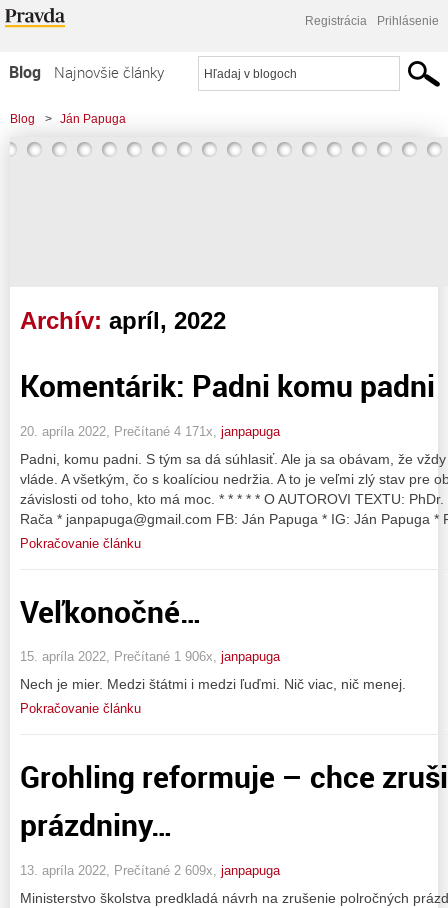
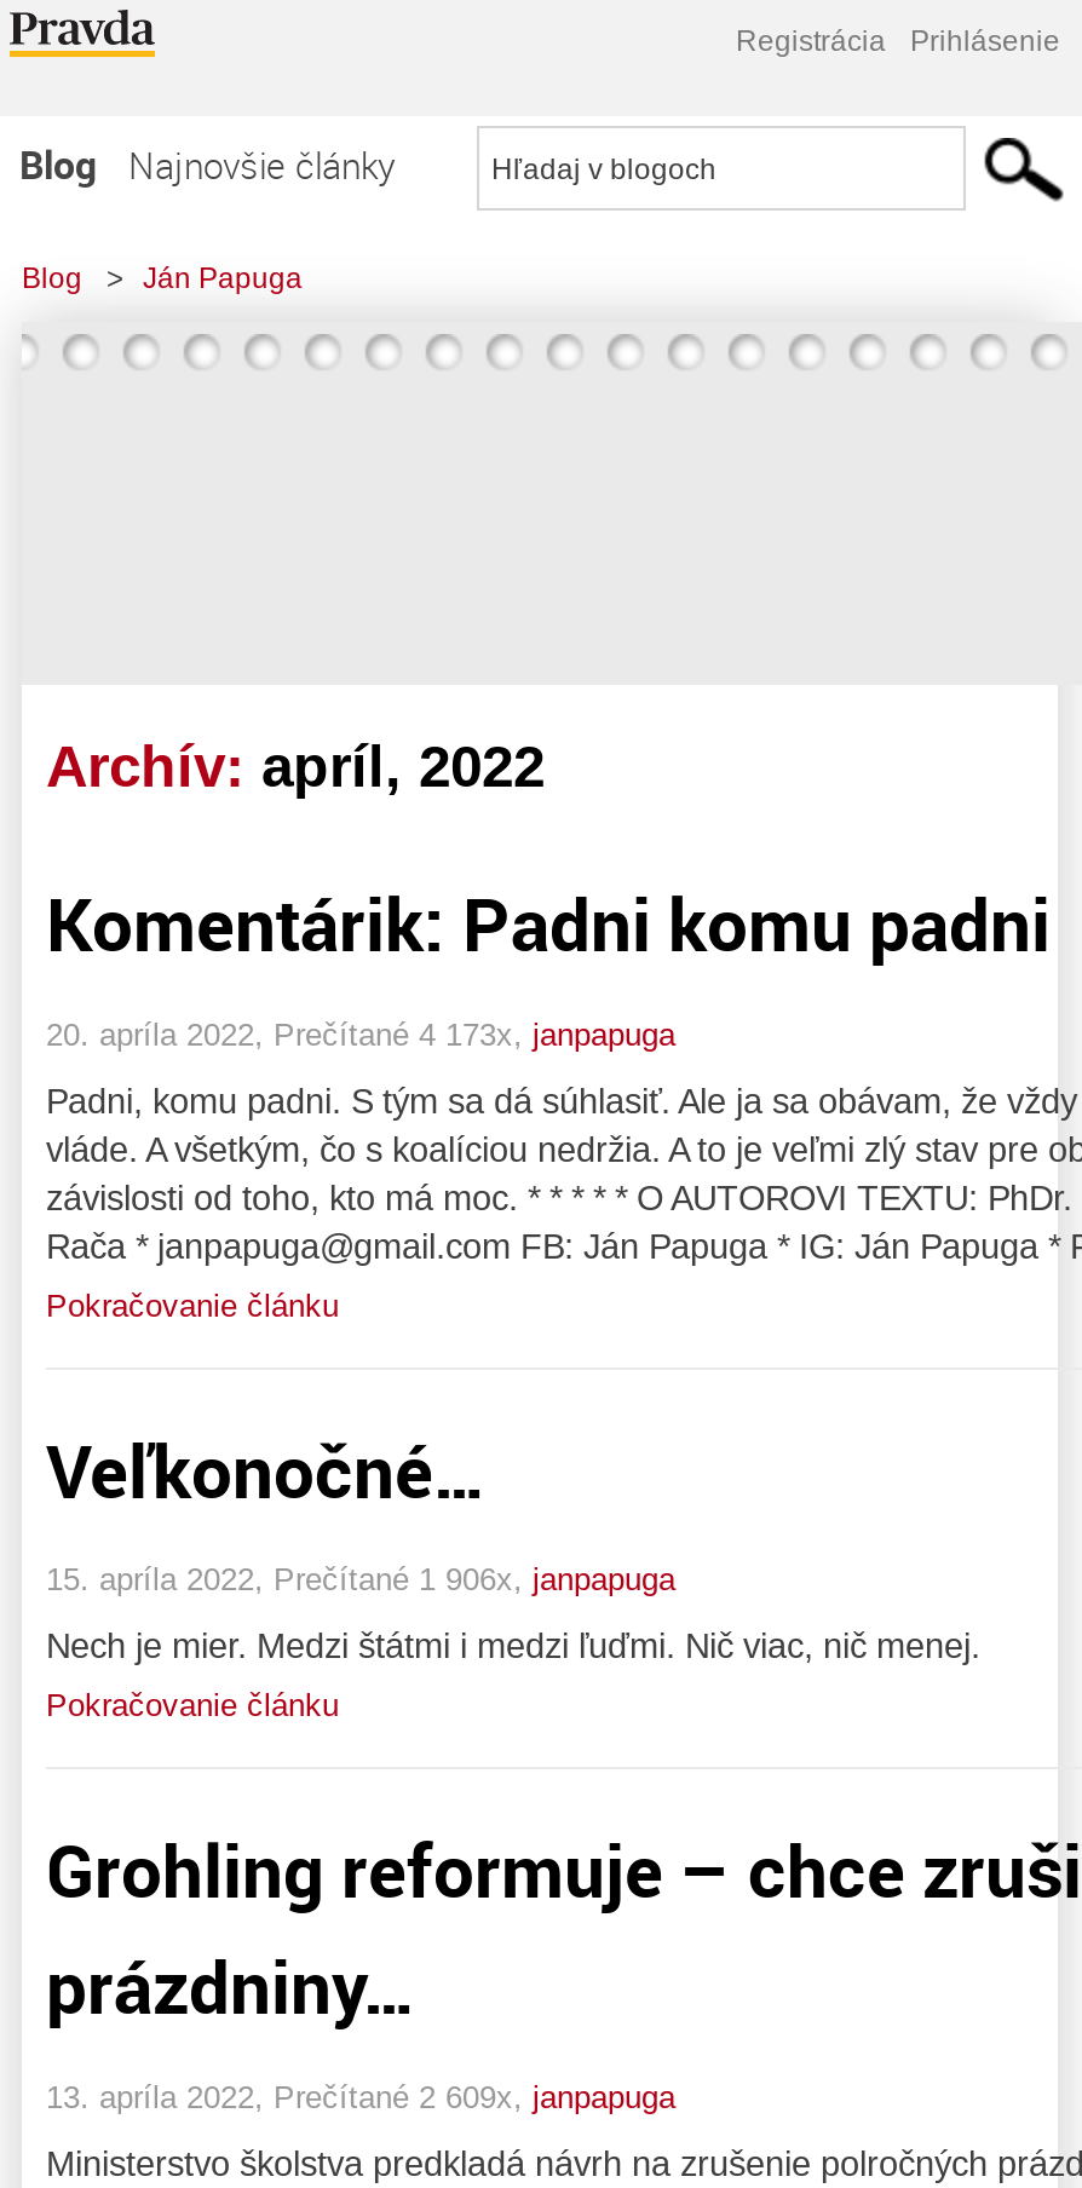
[20,423,280,438] 20. apríla 2022, Prečítané 4 171x, janpapuga -> [46,1015,675,1052] 20. apríla 2022, Prečítané 4 173x, janpapuga

